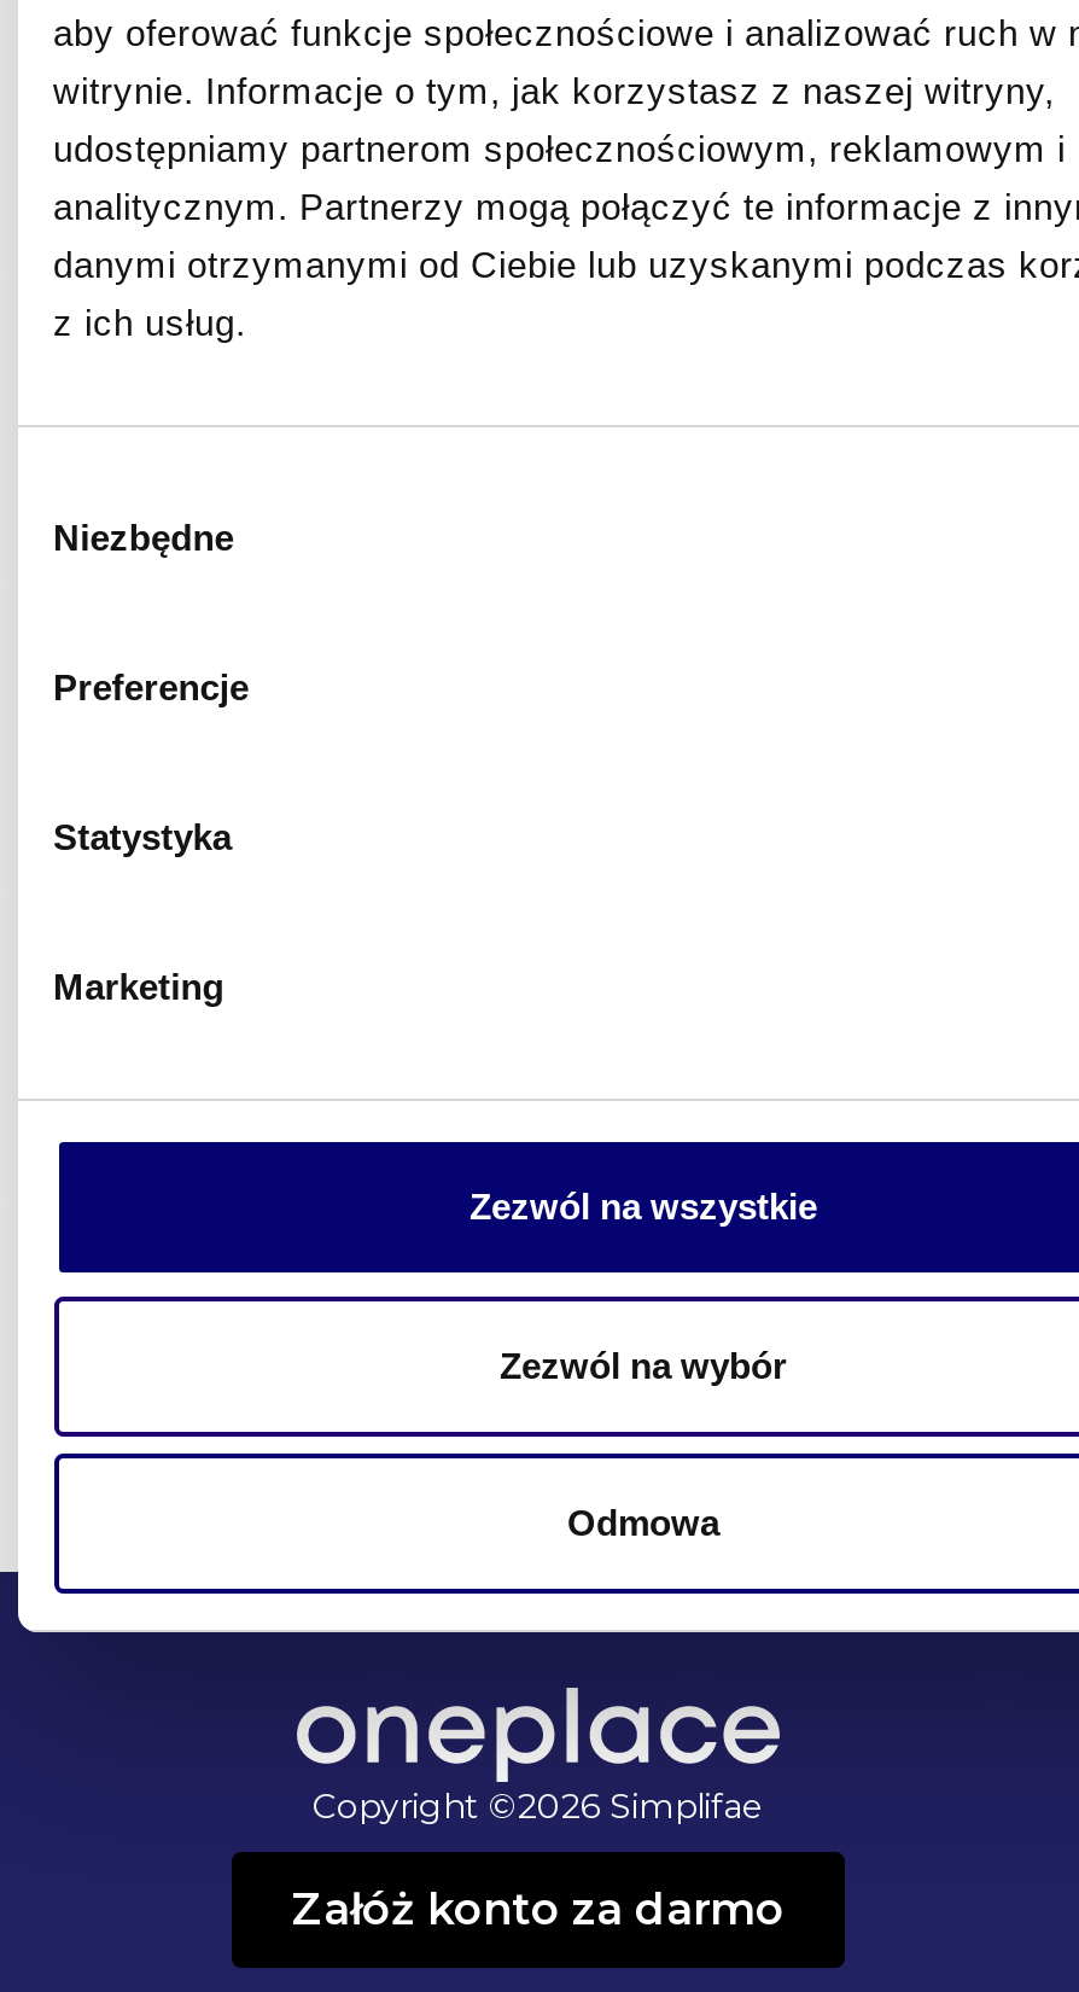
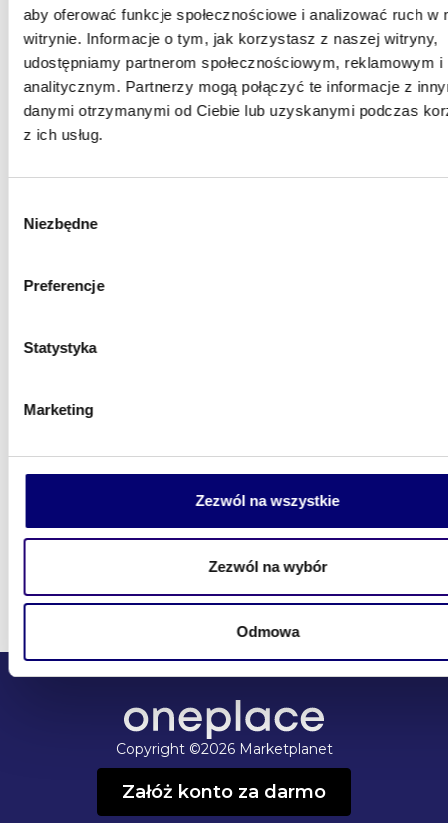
[313,1784,764,1828] Copyright ©2026 Simplifae -> [115,740,332,758] Copyright ©2026 Marketplanet

